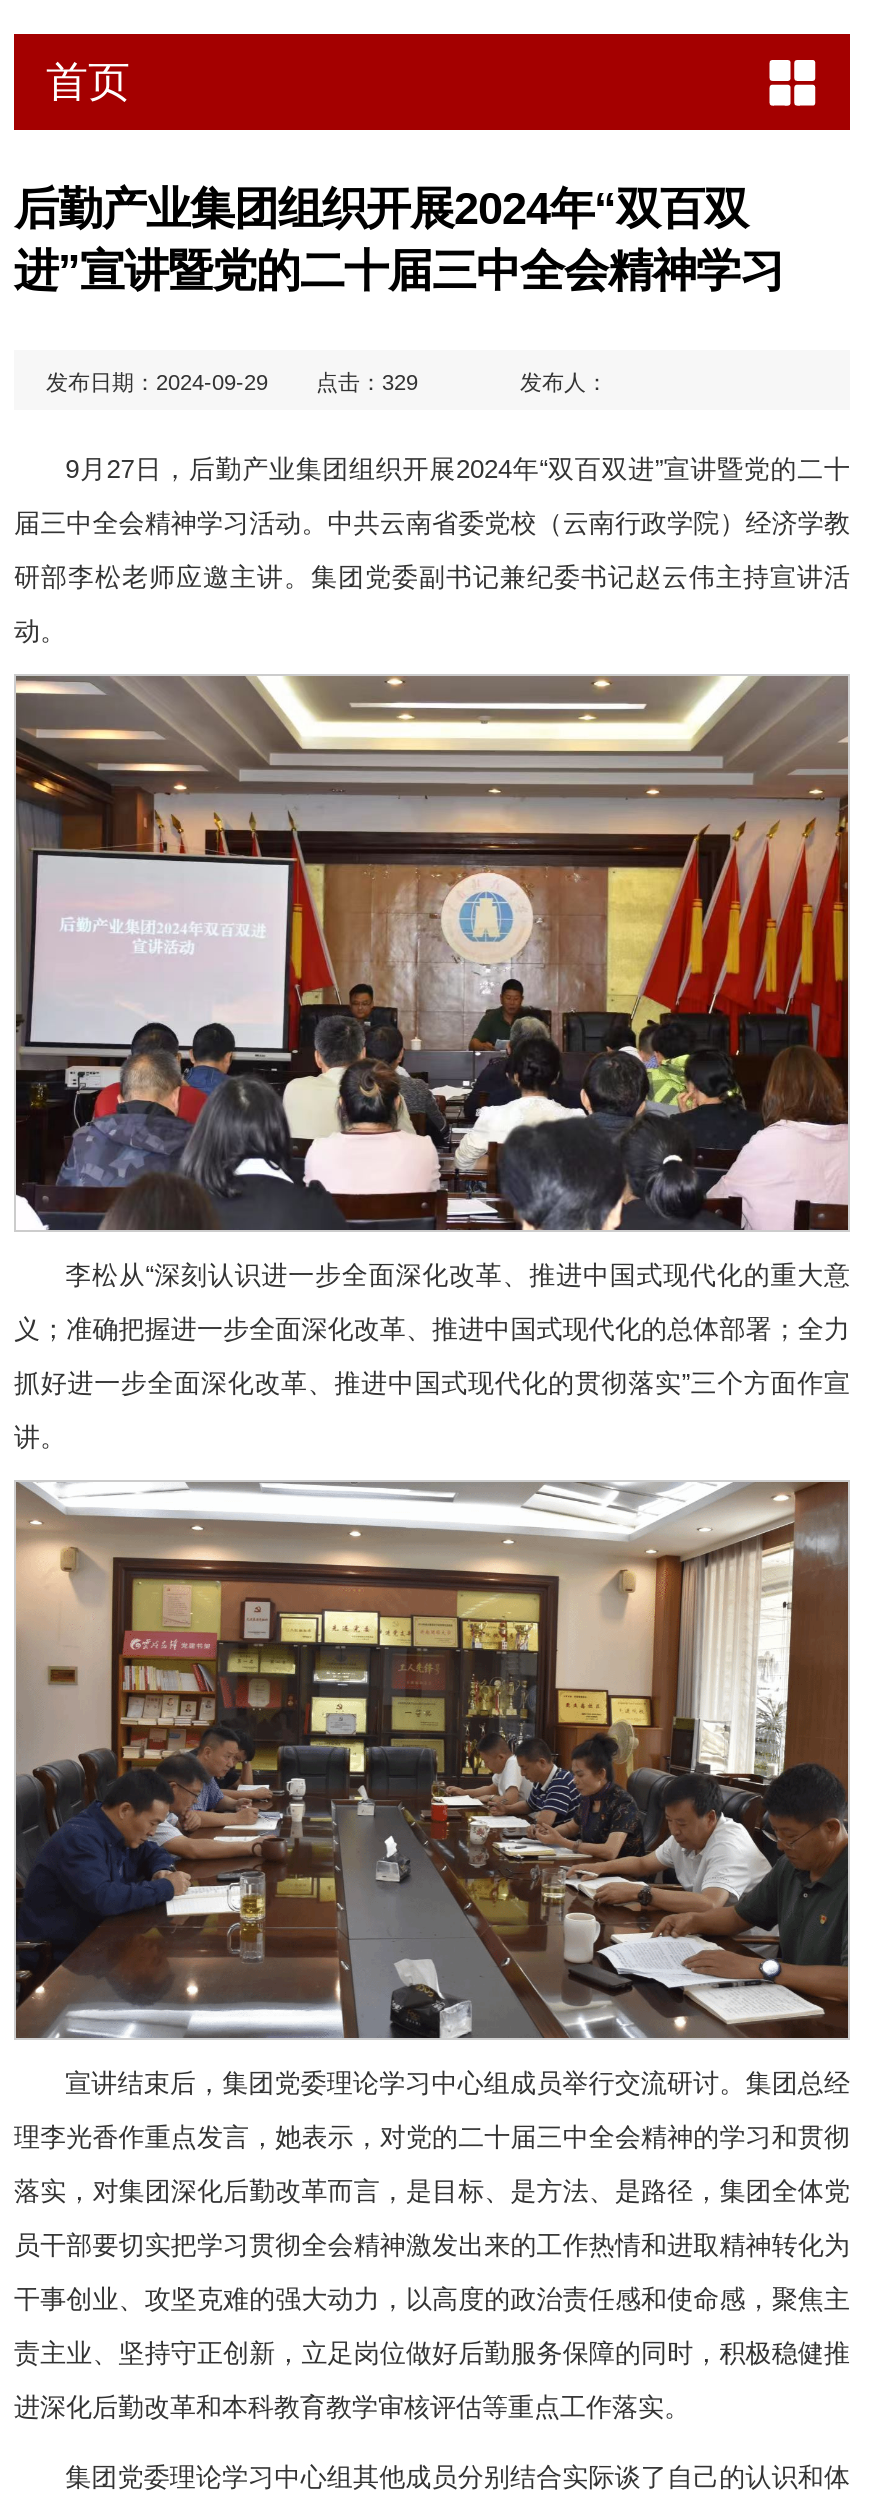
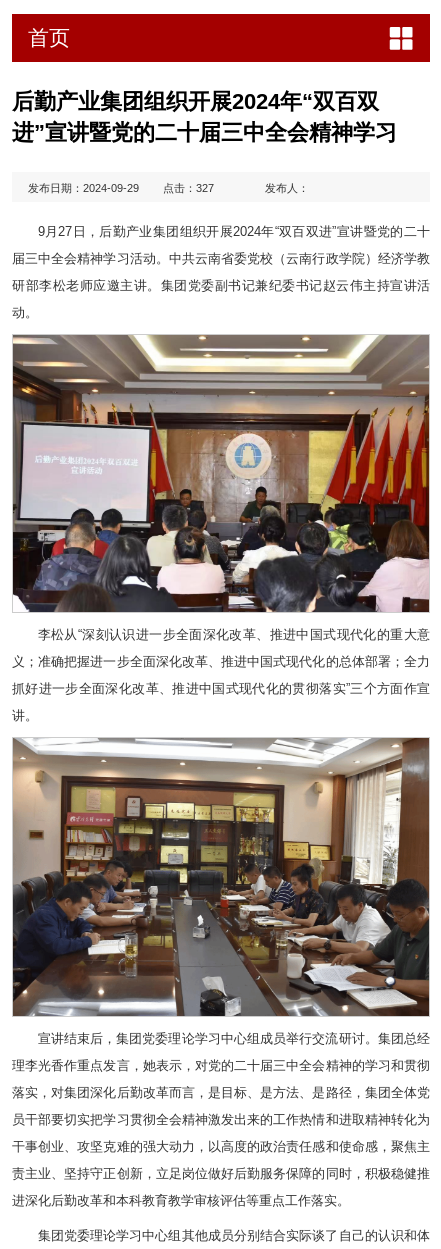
[46,370,418,394] 发布日期：2024-09-29 点击：329 -> [28,182,214,194] 发布日期：2024-09-29 点击：327

